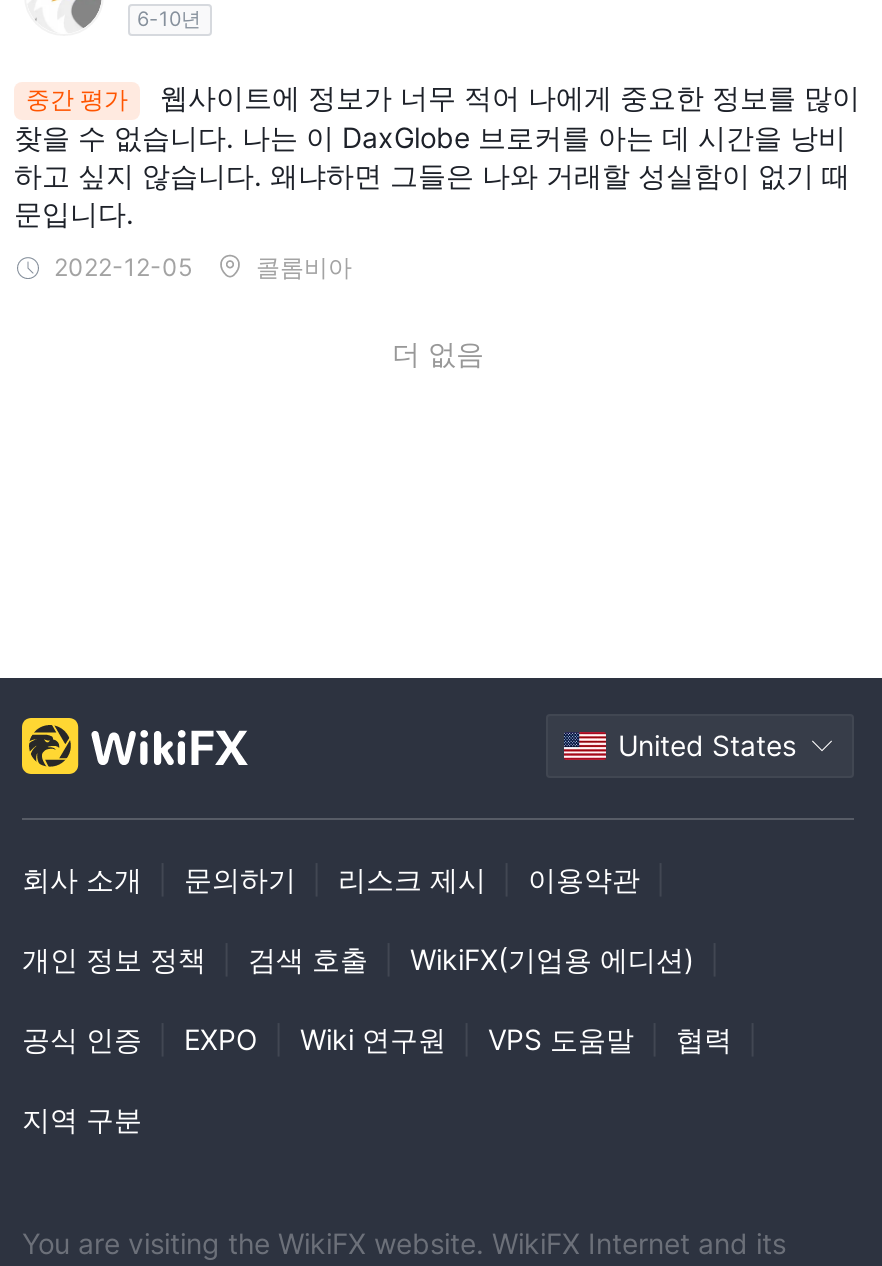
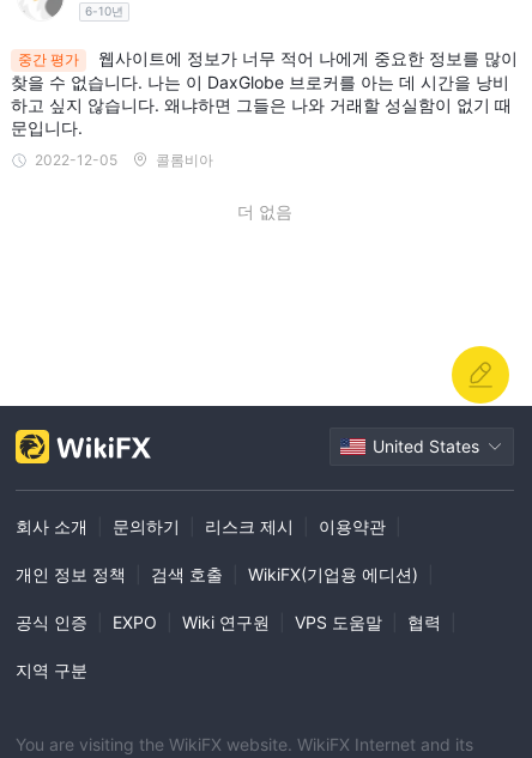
none -> [451,345,510,405] [image]

